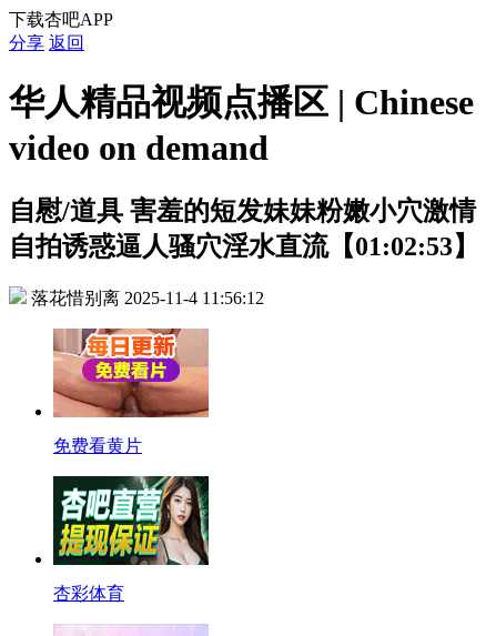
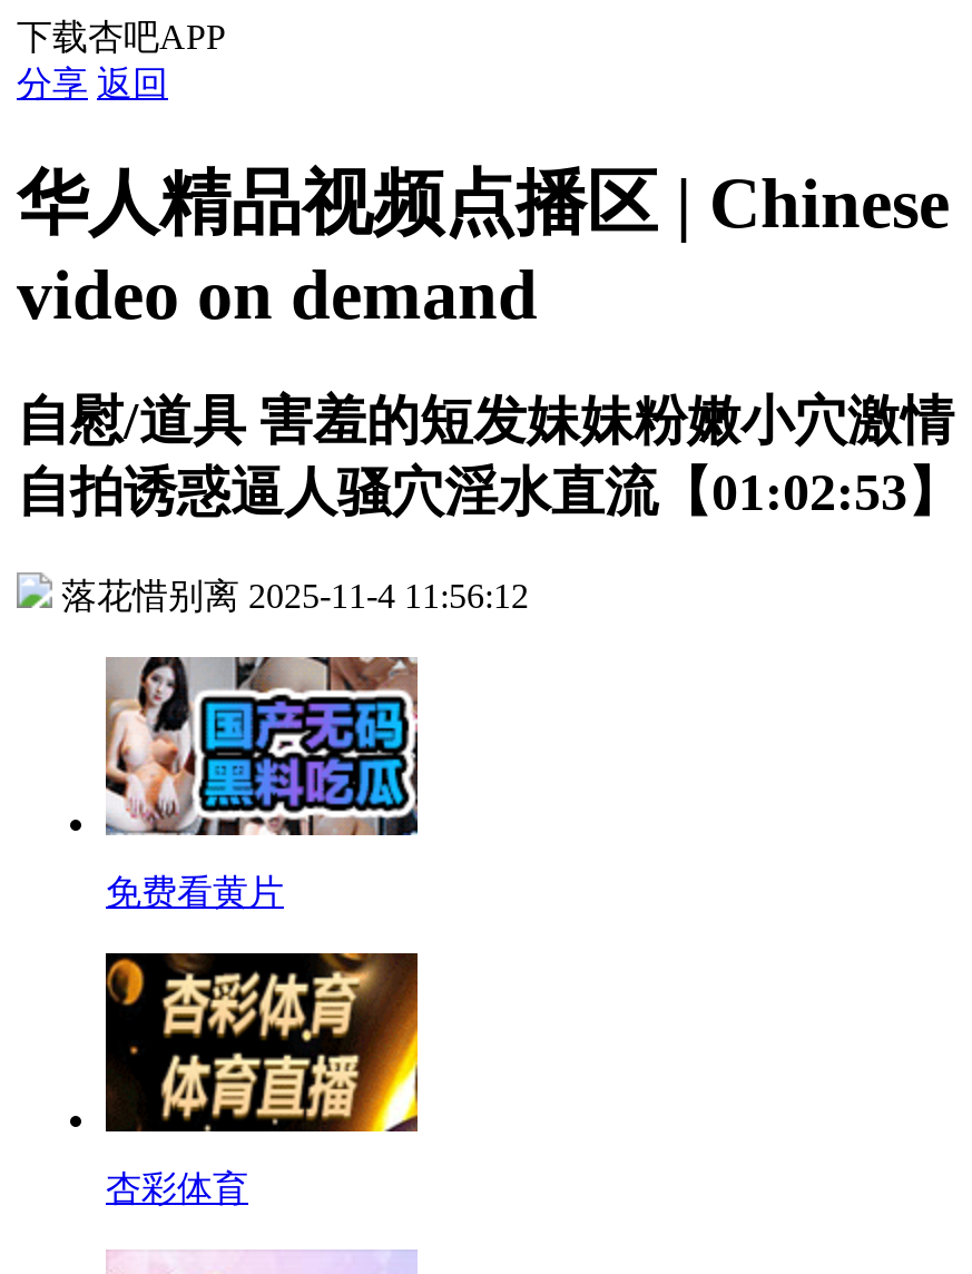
[52,327,210,418] [image] -> [104,655,420,837] [image]
[53,475,210,566] [image] -> [106,951,420,1134] [image]

